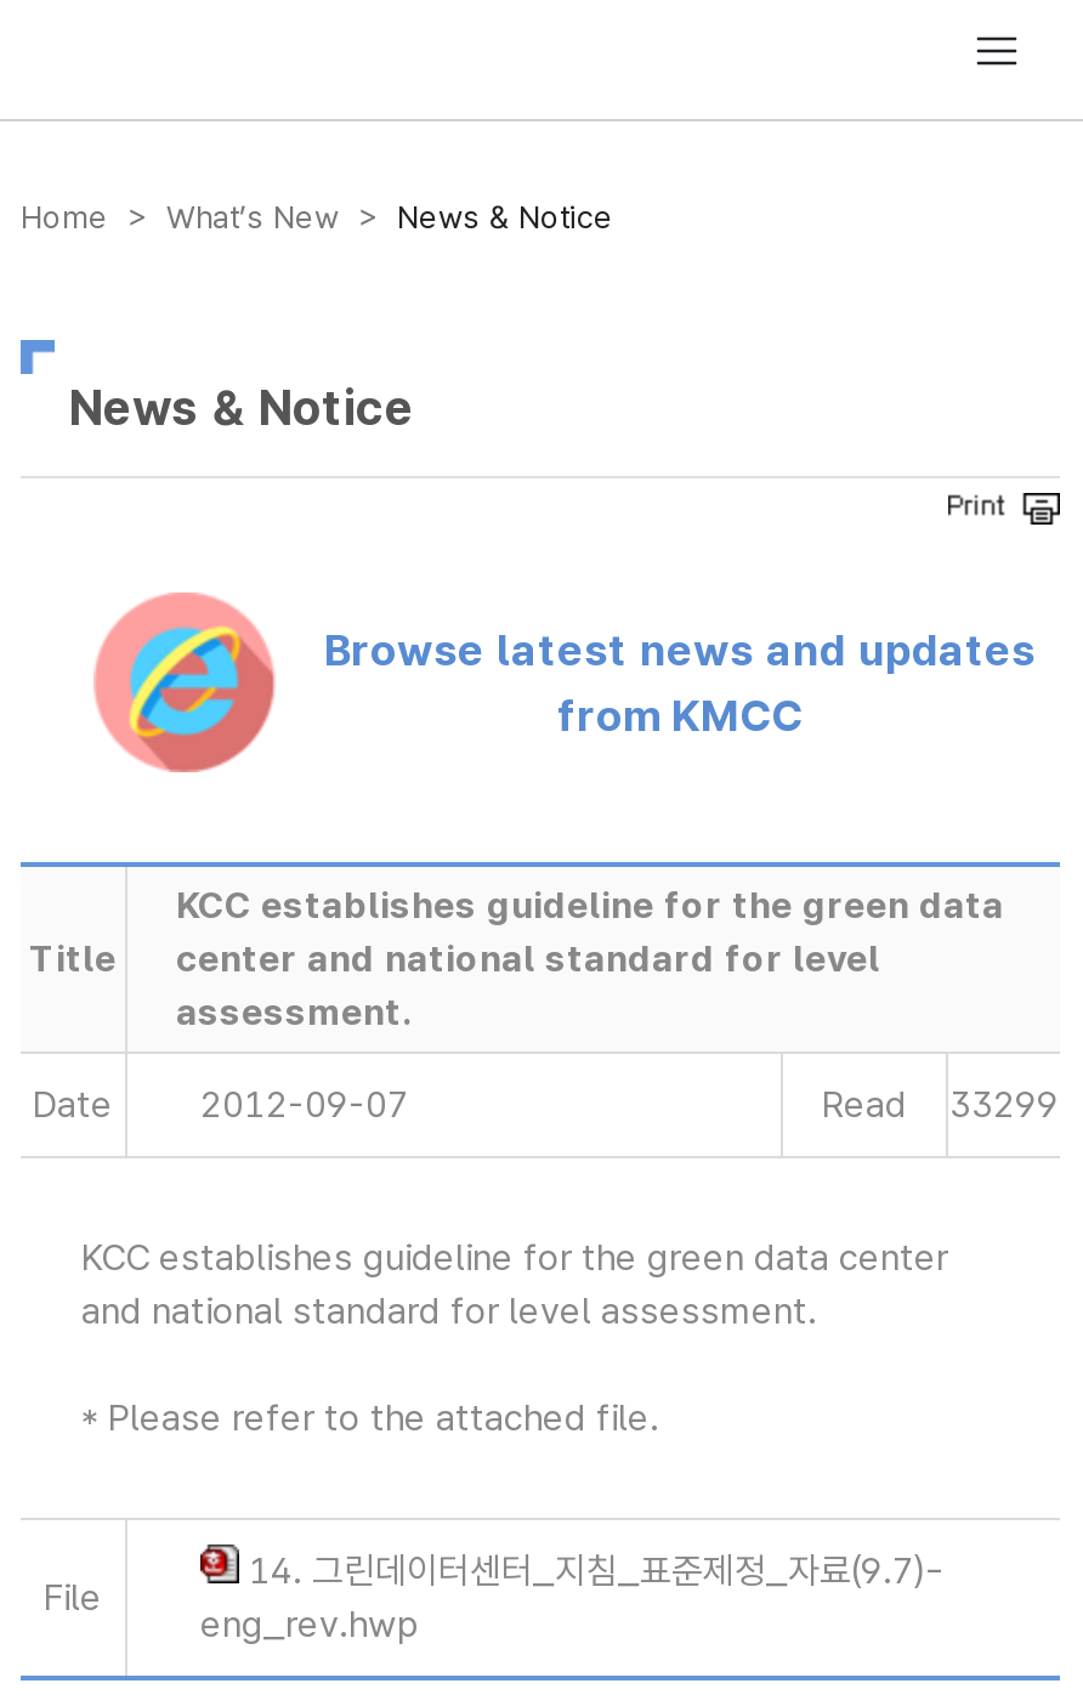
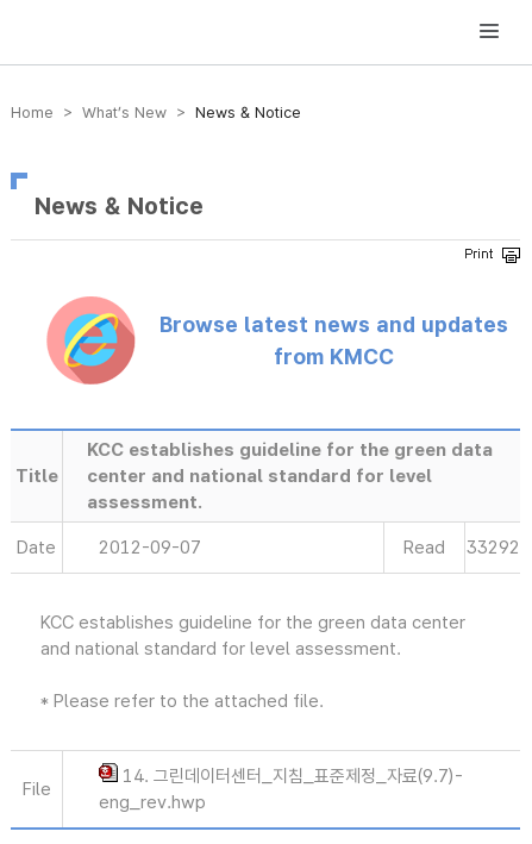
[822,1083,1059,1127] Read 33299 -> [403,537,520,558] Read 33292

